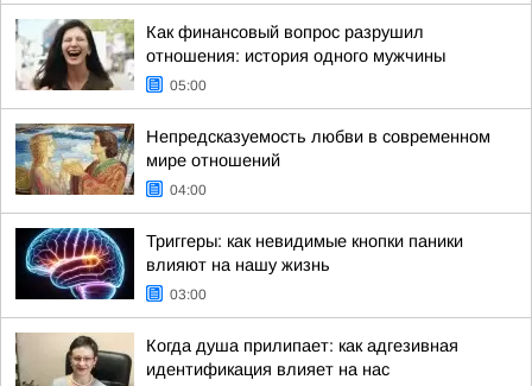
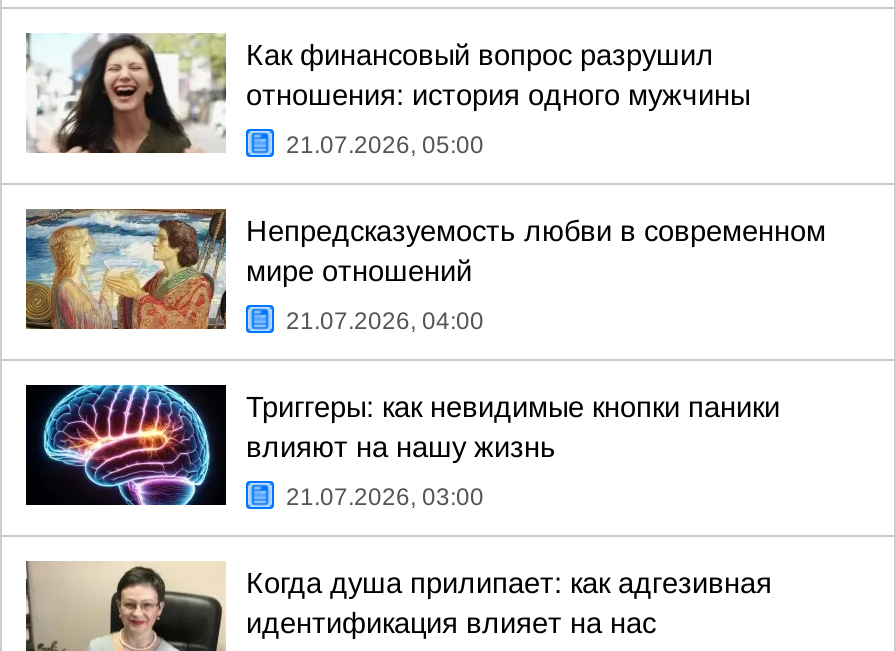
[170,77,207,94] 05:00 -> [286,131,484,159] 21.07.2026, 05:00
[170,182,207,198] 04:00 -> [286,307,484,335] 21.07.2026, 04:00
[170,286,207,303] 03:00 -> [286,483,484,511] 21.07.2026, 03:00

